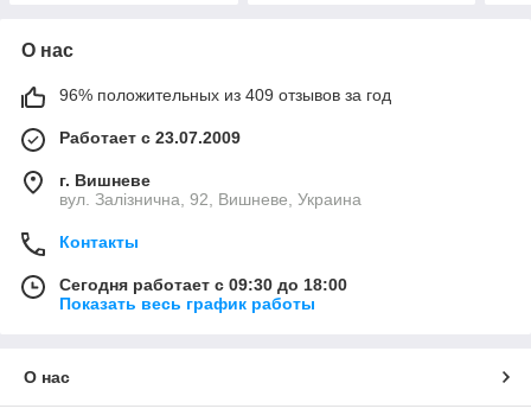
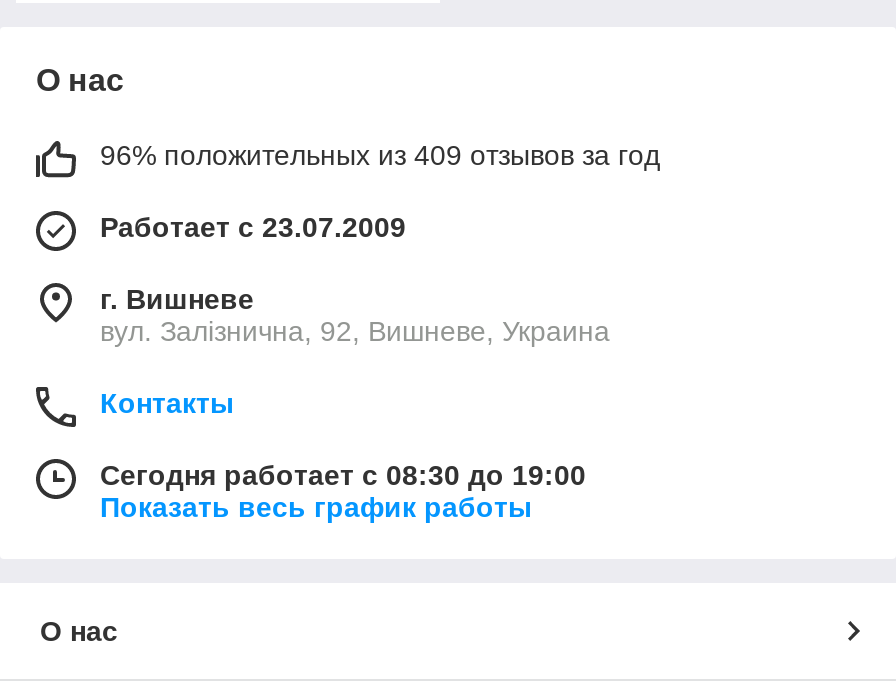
[59,275,347,294] Сегодня работает с 09:30 до 18:00 -> [100,459,586,491] Сегодня работает с 08:30 до 19:00

